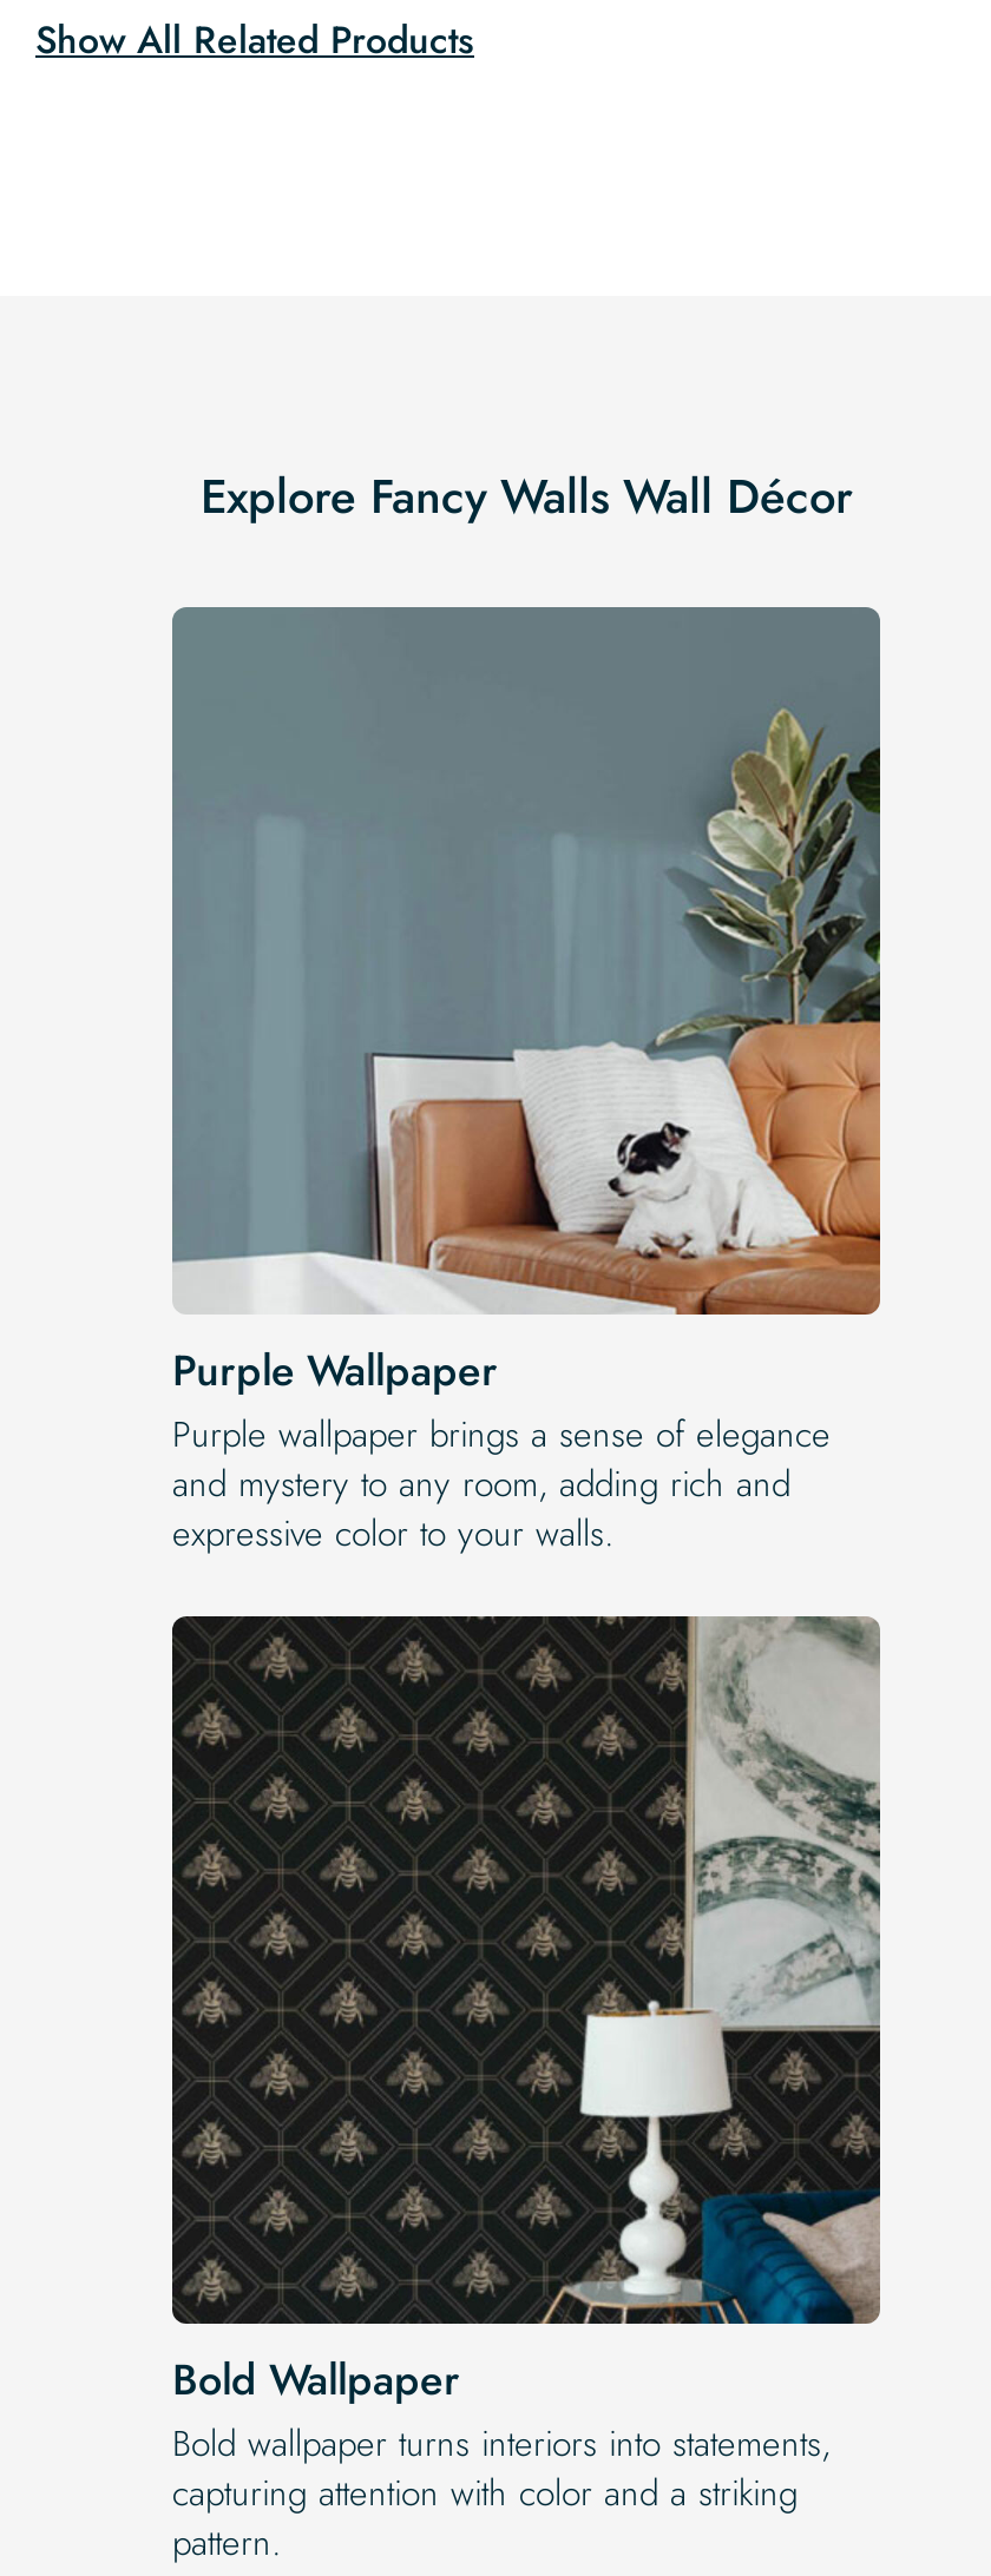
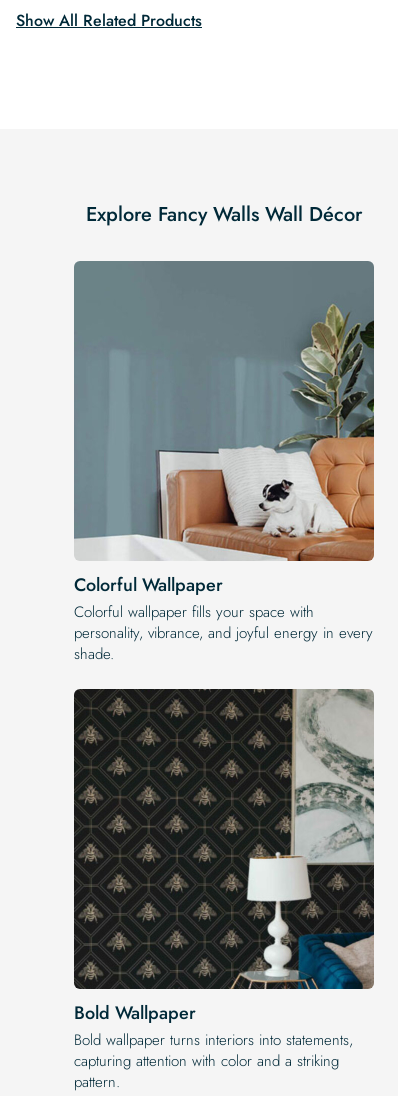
[172,1340,831,1559] Purple Wallpaper | Purple wallpaper brings a sense of elegance | and mystery to any room, adding rich and | expressive color to your walls. -> [74,572,373,665] Colorful Wallpaper | Colorful wallpaper fills your space with | personality, vibrance, and joyful energy in every | shade.

